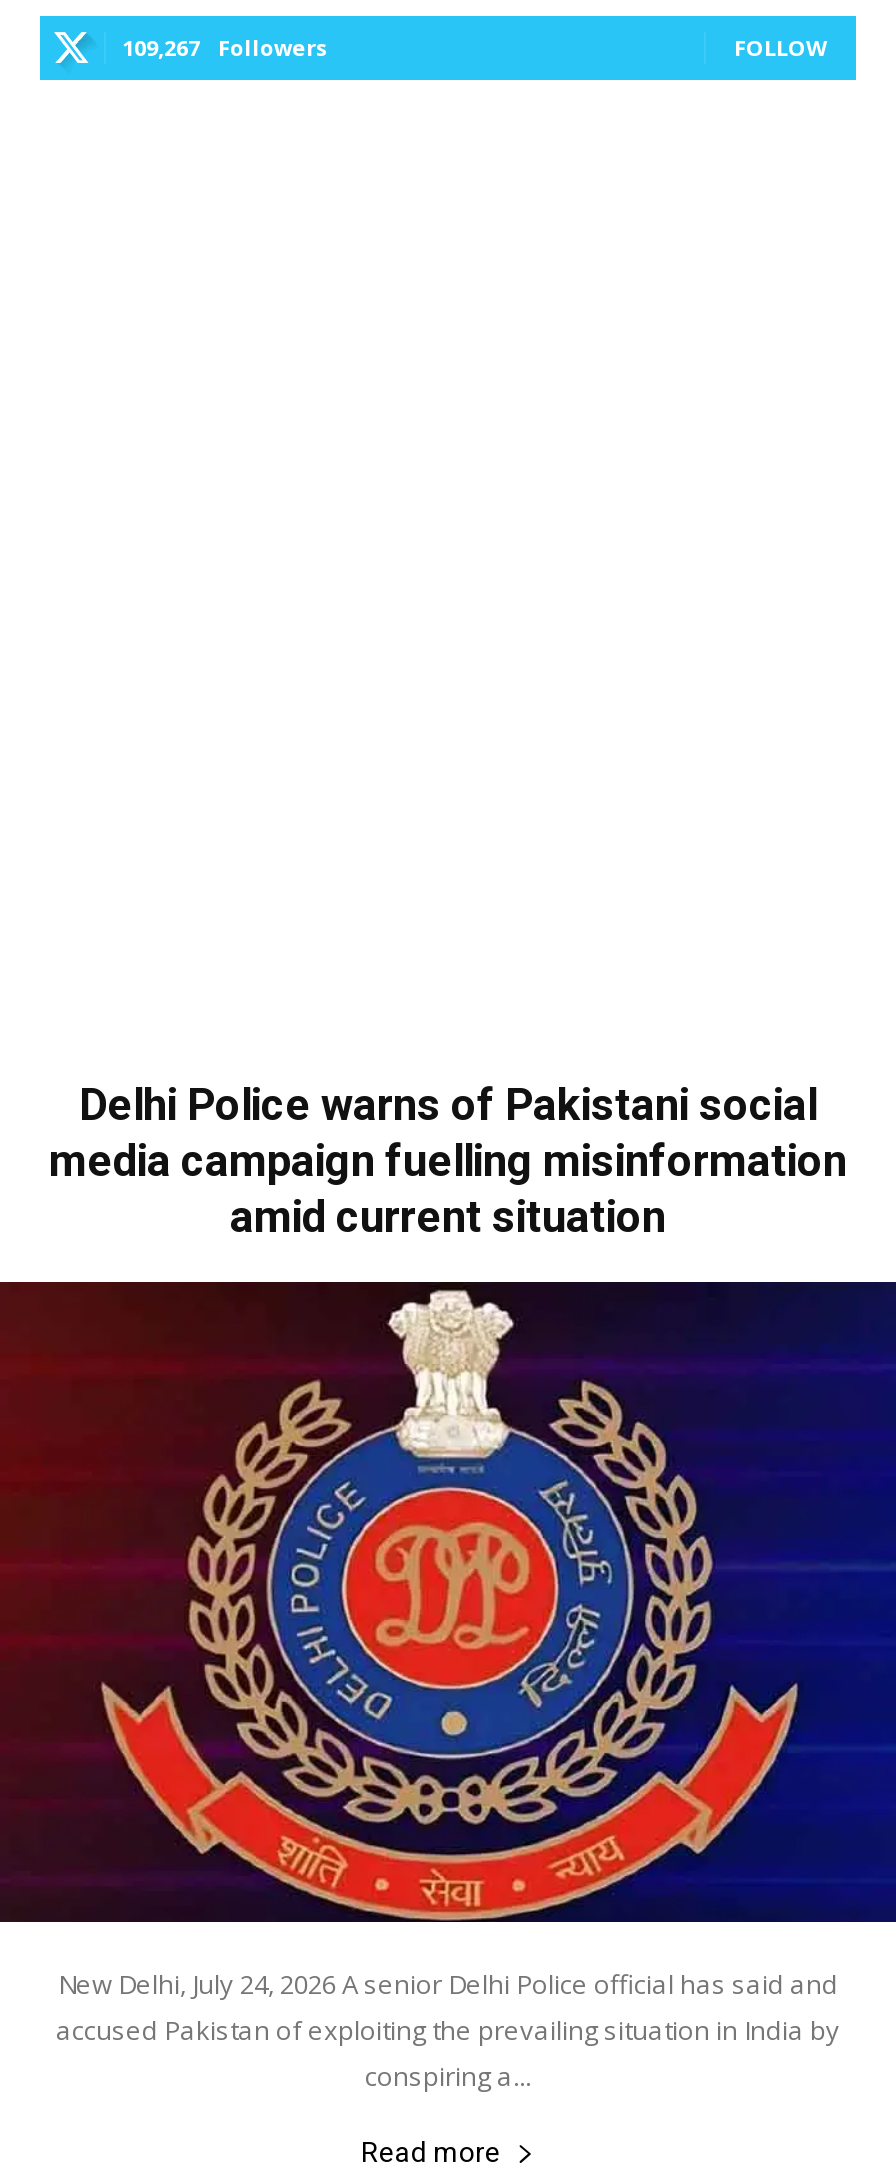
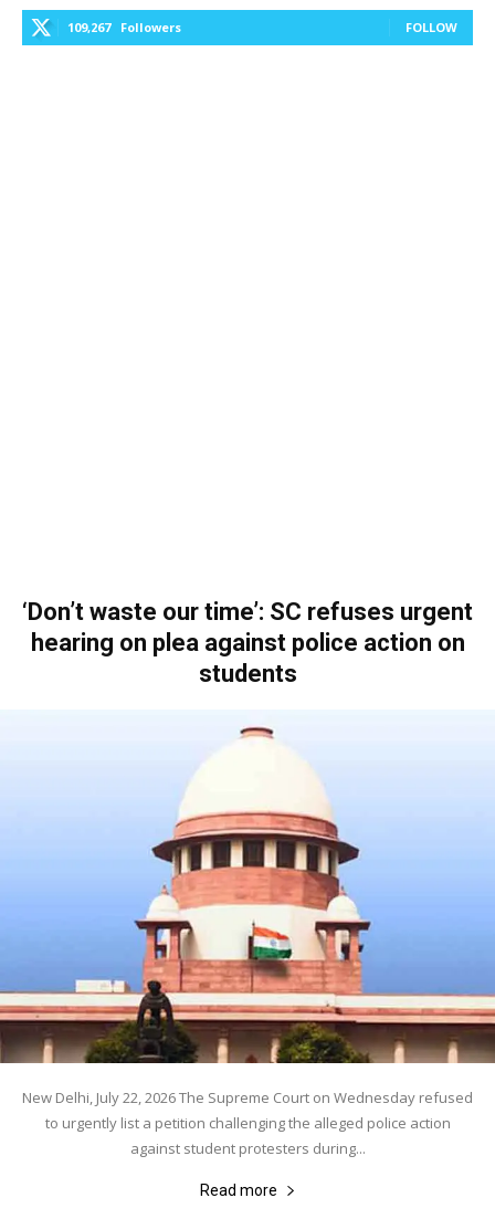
[49,1080,847,1242] Delhi Police warns of Pakistani social | media campaign fuelling misinformation | amid current situation -> [22,598,473,688] ‘Don’t waste our time’: SC refuses urgent | hearing on plea against police action on | students
[6,1280,890,2094] [image] | New Delhi, July 24, 2026 A senior Delhi Police official has said and | accused Pakistan of exploiting the prevailing situation in India by | conspiring a... -> [3,710,492,1158] [image] | New Delhi, July 22, 2026 The Supreme Court on Wednesday refused | to urgently list a petition challenging the alleged police action | against student protesters during...

